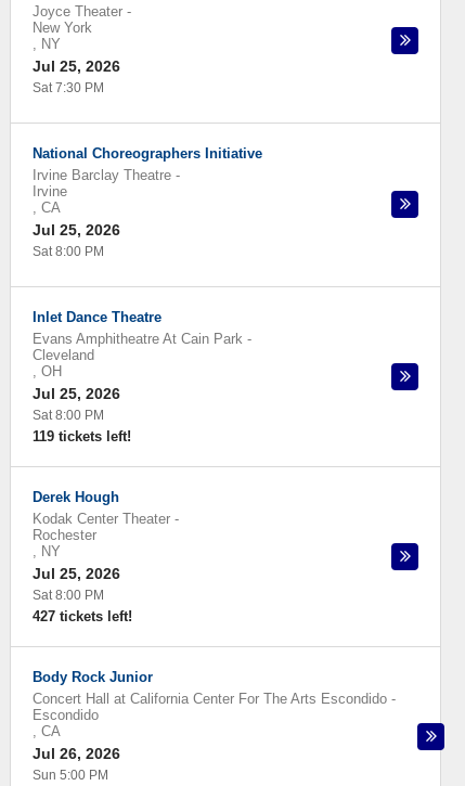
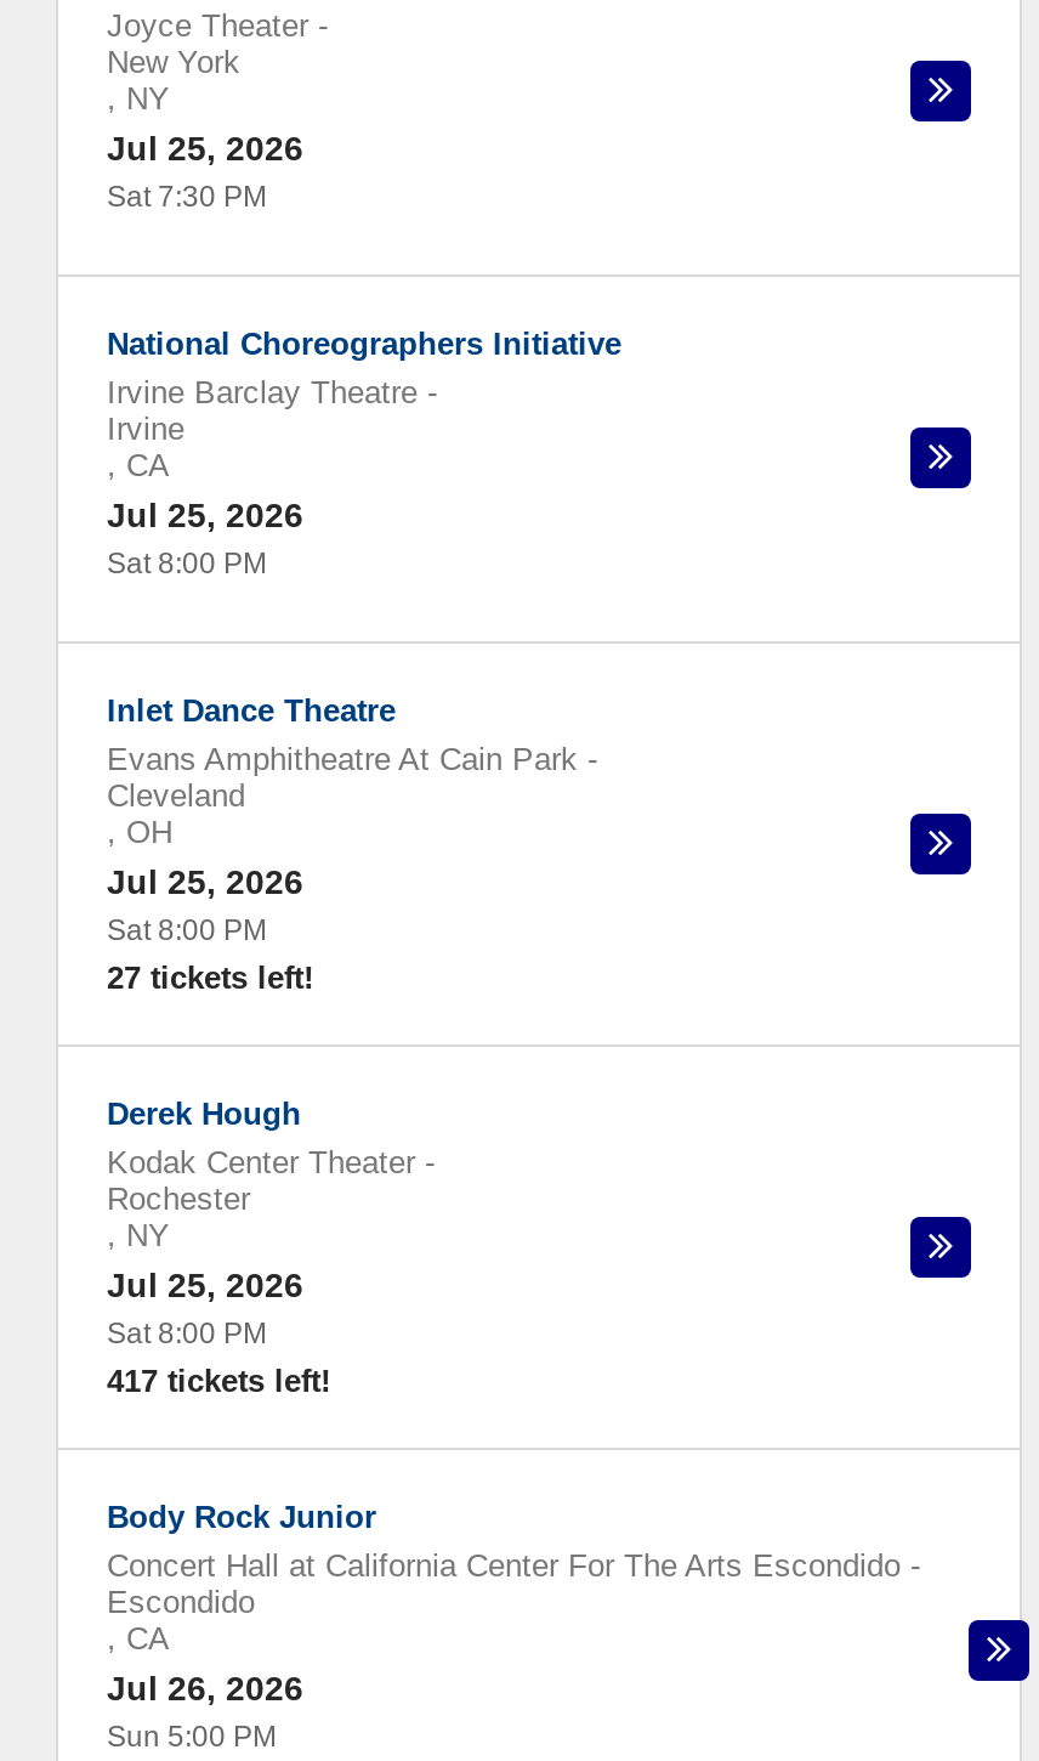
[33,428,131,444] 119 tickets left! -> [107,959,313,996] 27 tickets left!
[33,608,132,624] 427 tickets left! -> [107,1363,330,1399] 417 tickets left!

